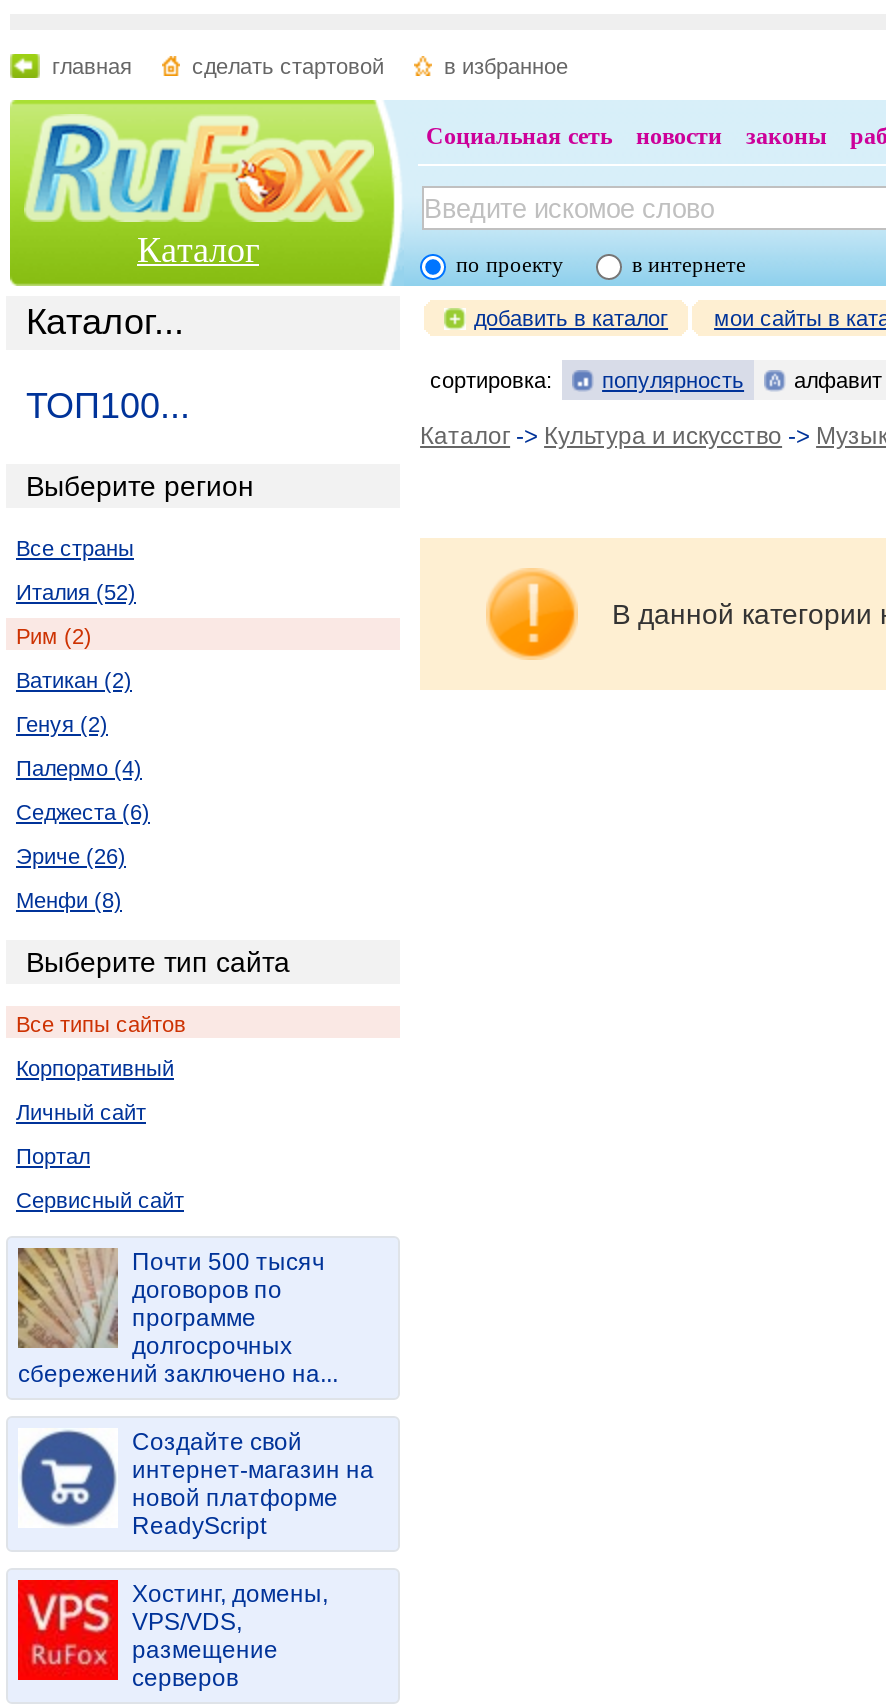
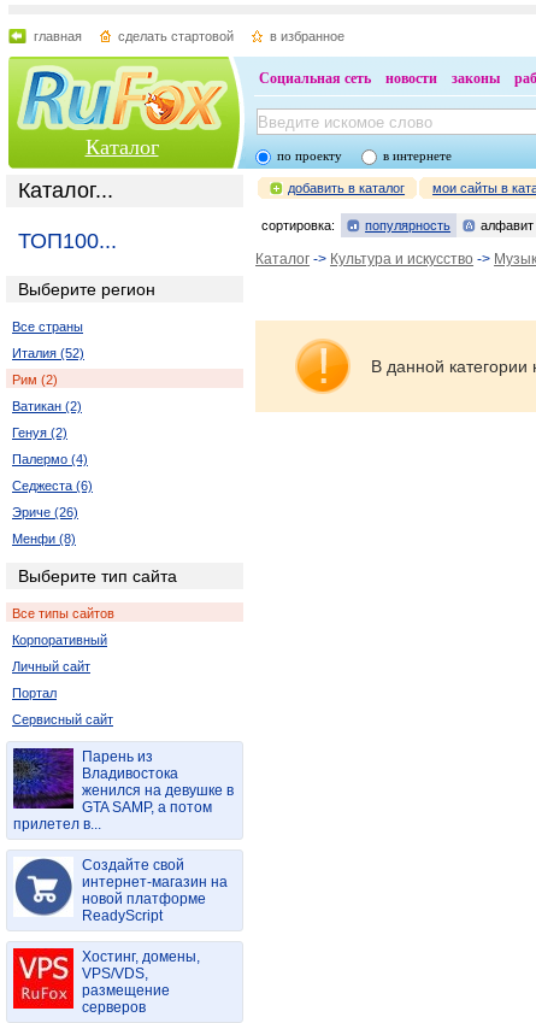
[16,1246,338,1388] [image] | Почти 500 тысяч | договоров по | программе | долгосрочных | сбережений заключено на... -> [12,747,234,833] [image] | Парень из | Владивостока | женился на девушке в | GTA SAMP, а потом | прилетел в...

